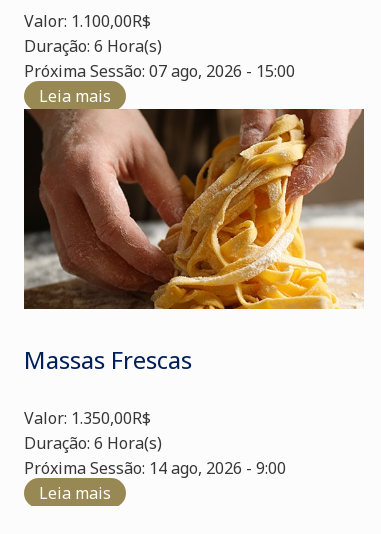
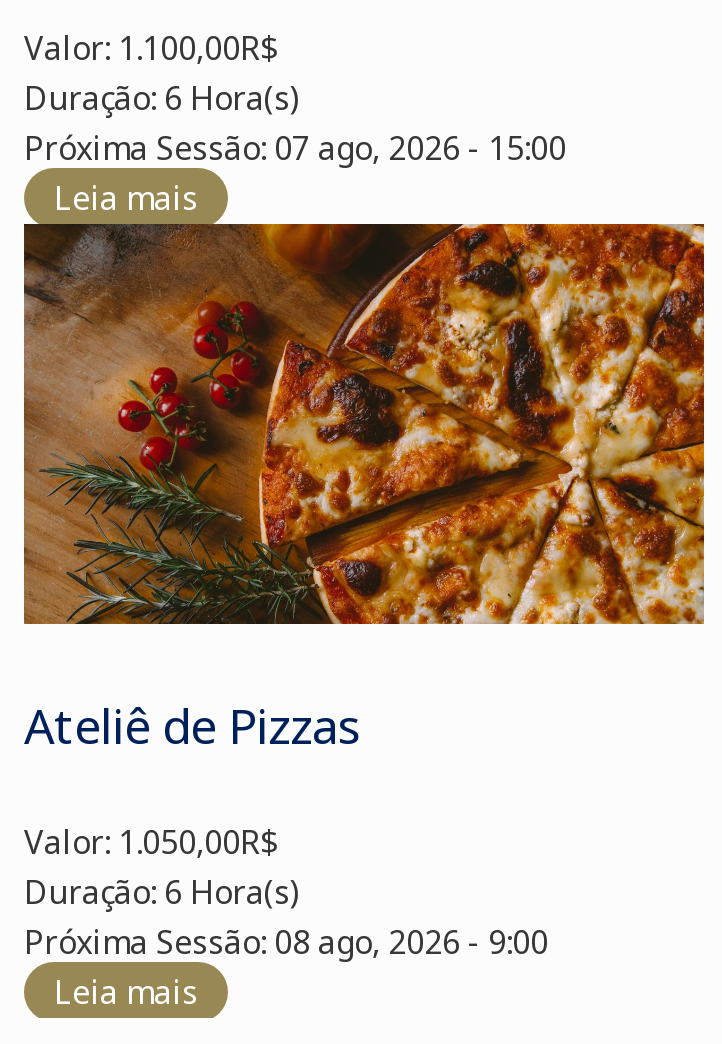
[23,108,364,376] [image] | Massas Frescas -> [22,222,706,758] [image] | Ateliê de Pizzas
[24,407,151,429] Valor: 1.350,00R$ -> [24,820,278,864] Valor: 1.050,00R$
[24,457,286,479] Próxima Sessão: 14 ago, 2026 - 9:00 -> [24,920,548,964] Próxima Sessão: 08 ago, 2026 - 9:00

